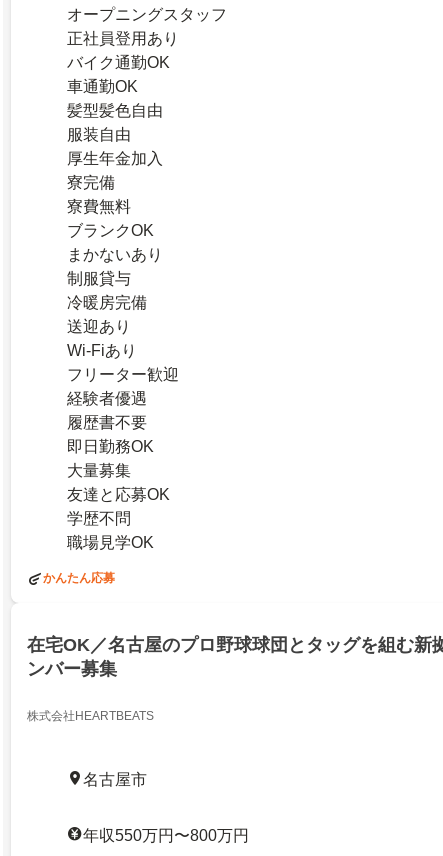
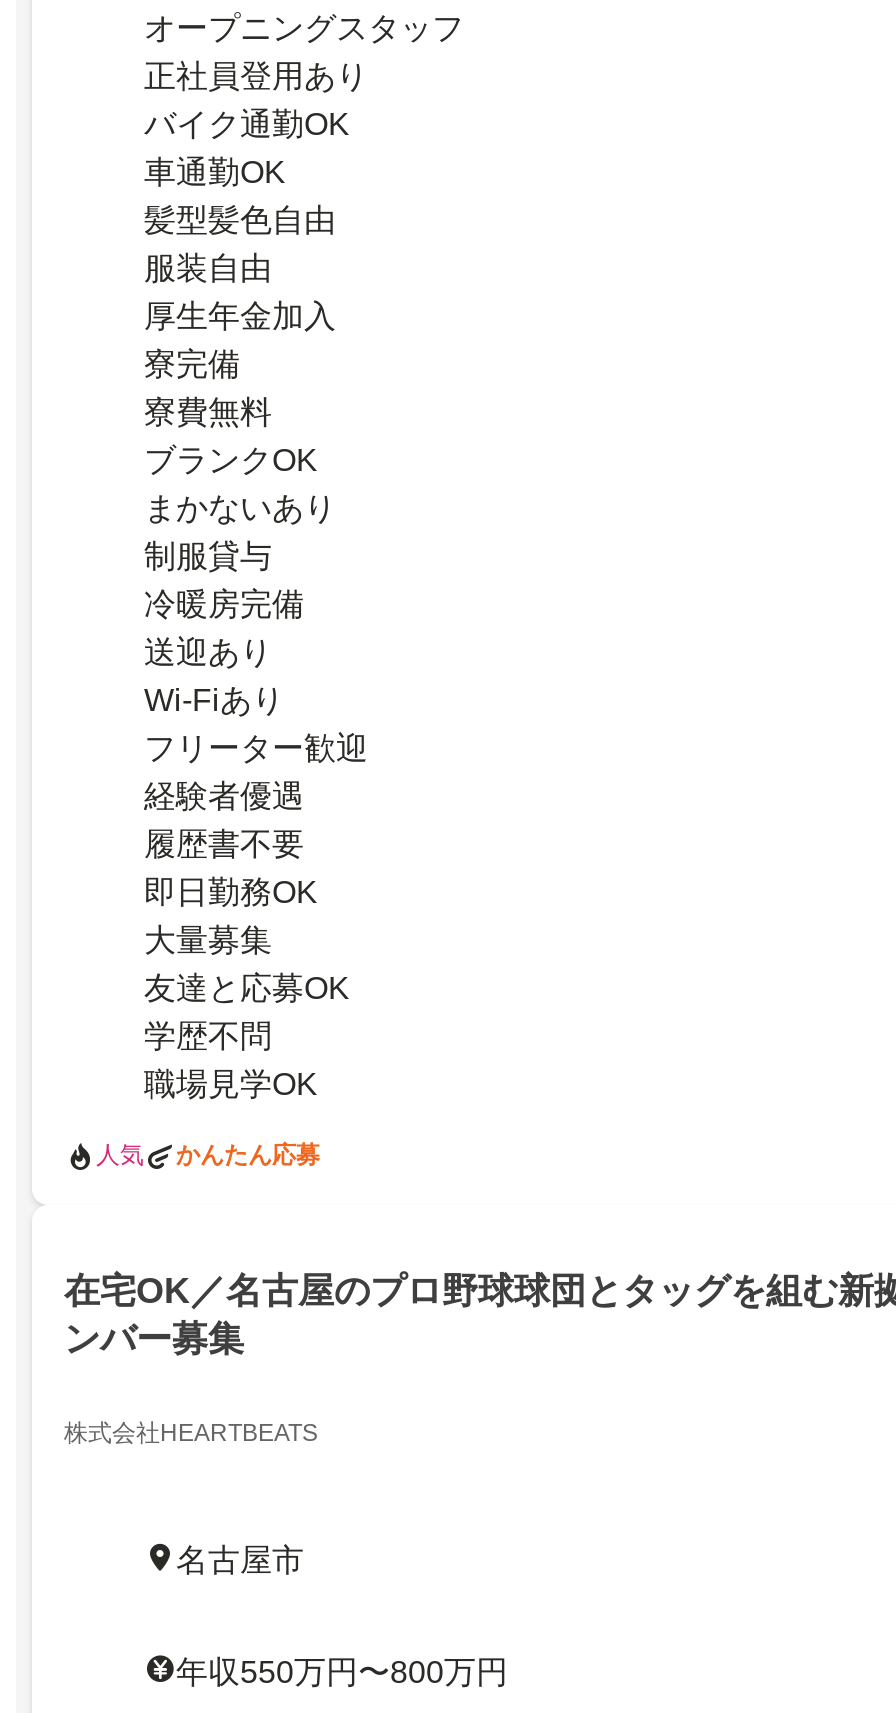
none -> [96,1141,144,1169] 人気

